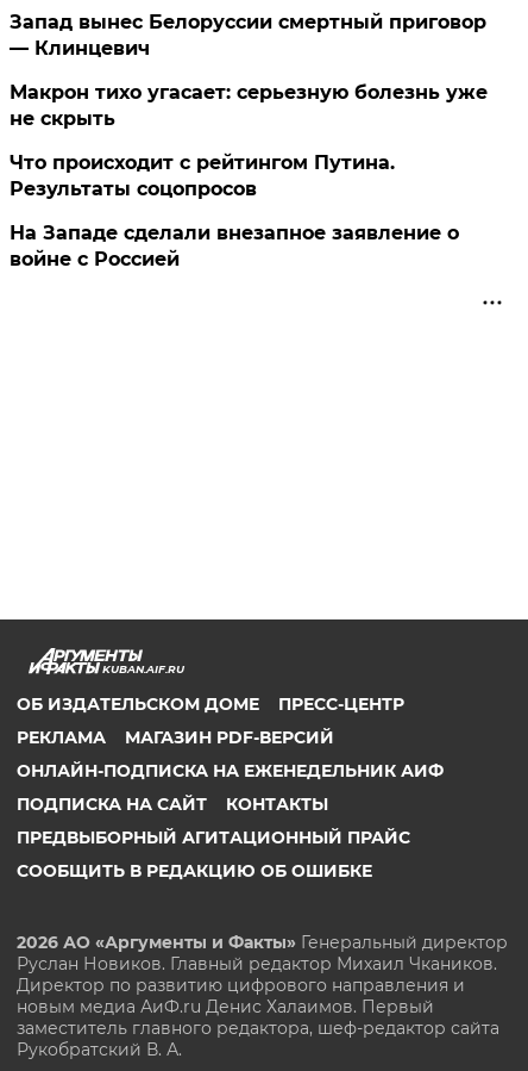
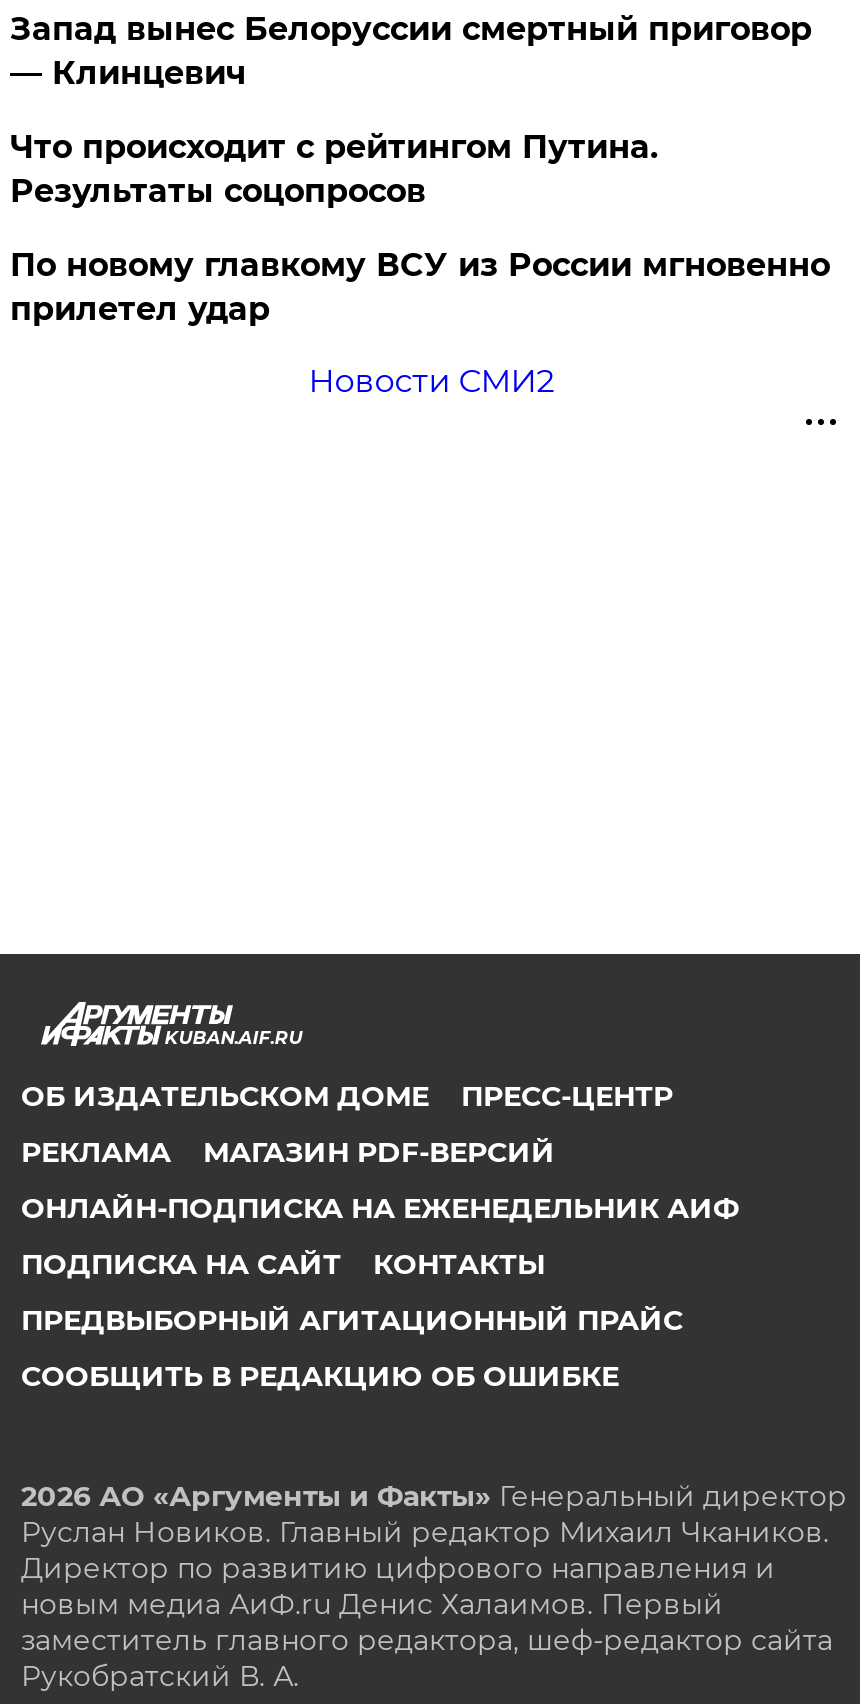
[10,81,488,130] Макрон тихо угасает: серьезную болезнь уже | не скрыть -> none
moved [10,151,395,200] -> [10,128,658,210]: Что происходит с рейтингом Путина. | Результаты соцопросов
[10,221,460,270] На Западе сделали внезапное заявление о | войне с Россией -> [10,246,830,400] По новому главкому ВСУ из России мгновенно | прилетел удар | Новости СМИ2

